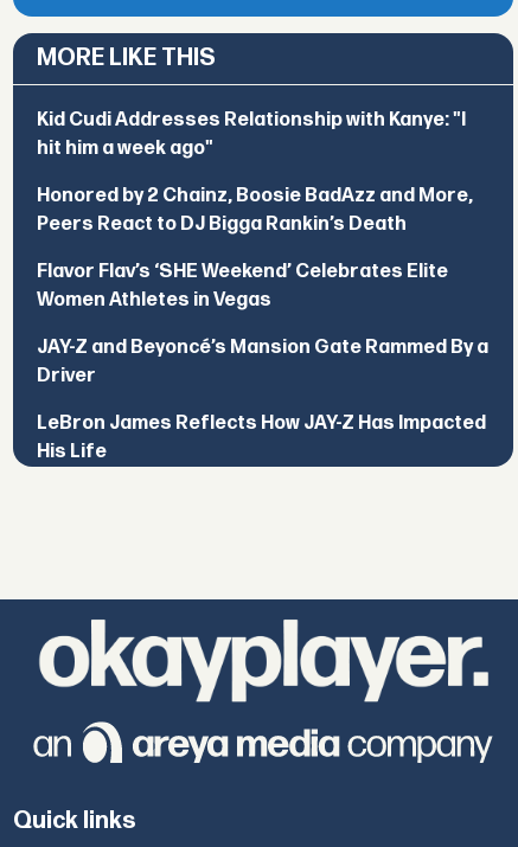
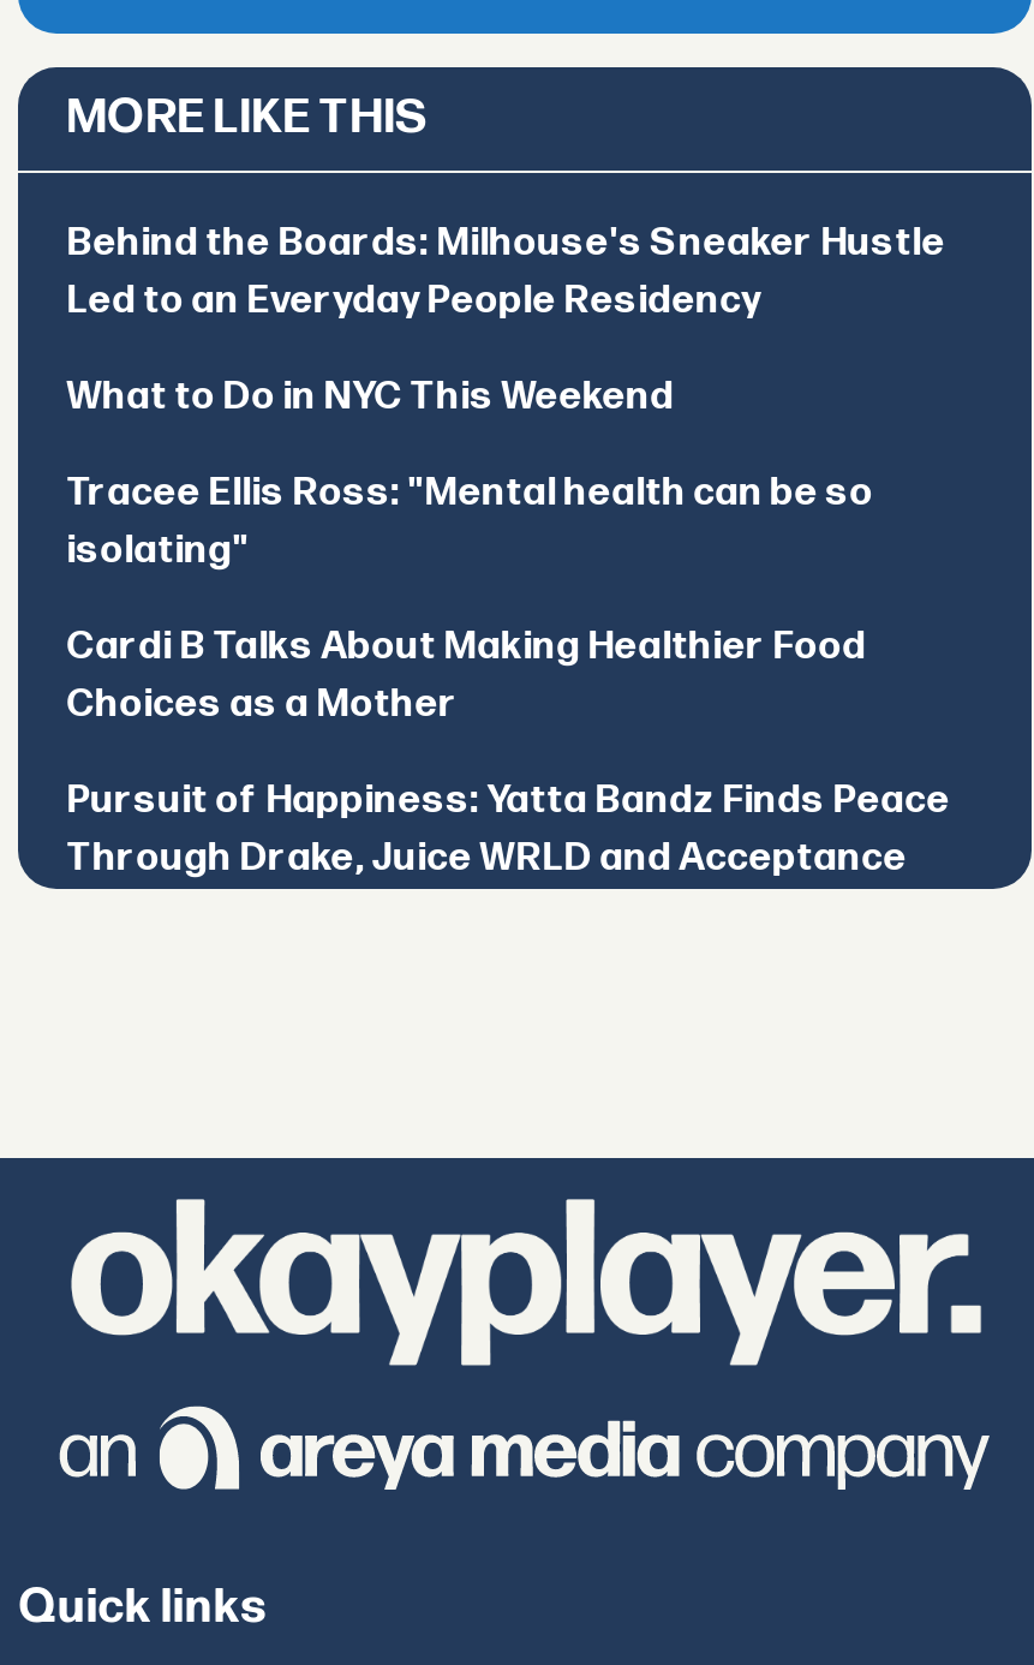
[37,109,466,160] Kid Cudi Addresses Relationship with Kanye: "I | hit him a week ago" -> [67,222,946,325] Behind the Boards: Milhouse's Sneaker Hustle | Led to an Everyday People Residency
[37,185,473,236] Honored by 2 Chainz, Boosie BadAzz and More, | Peers React to DJ Bigga Rankin’s Death -> [67,375,674,421] What to Do in NYC This Weekend
[37,261,448,312] Flavor Flav’s ‘SHE Weekend’ Celebrates Elite | Women Athletes in Vegas -> [67,471,874,574] Tracee Ellis Ross: "Mental health can be so | isolating"
[37,336,489,387] JAY-Z and Beyoncé’s Mansion Gate Rammed By a | Driver -> [67,625,866,728] Cardi B Talks About Making Healthier Food | Choices as a Mother
[37,412,486,463] LeBron James Reflects How JAY-Z Has Impacted | His Life -> [67,778,950,882] Pursuit of Happiness: Yatta Bandz Finds Peace | Through Drake, Juice WRLD and Acceptance

